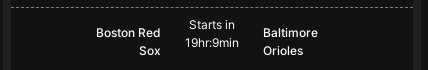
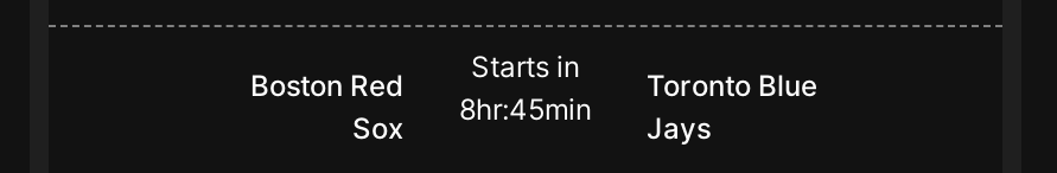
[263,25,318,58] Baltimore | Orioles -> [647,68,817,146] Toronto Blue | Jays
[185,35,239,50] 19hr:9min -> [459,91,592,127] 8hr:45min

